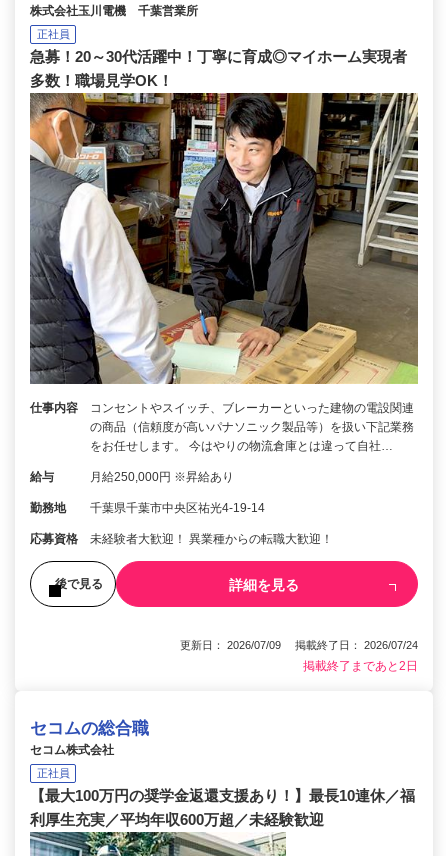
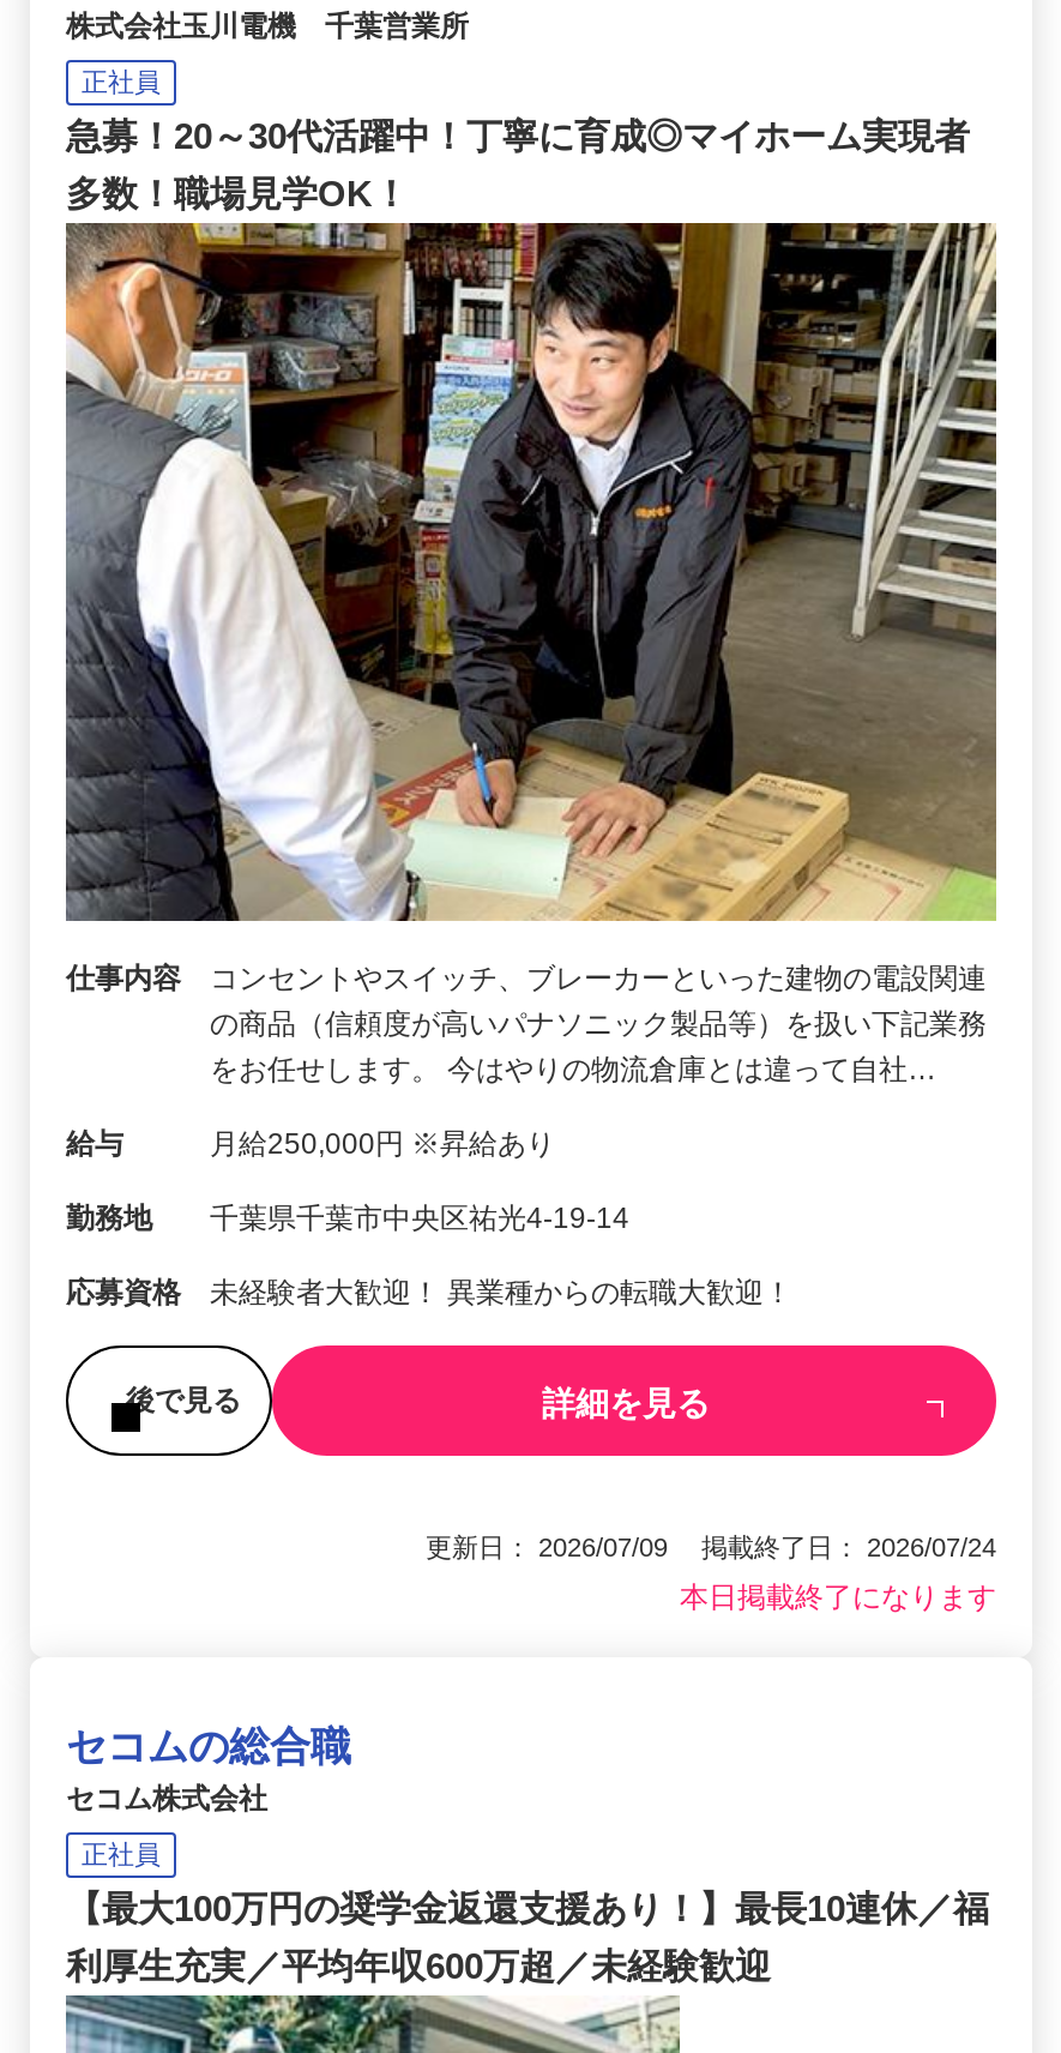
[303,659,418,673] 掲載終了まであと2日 -> [680,1581,996,1615] 本日掲載終了になります

